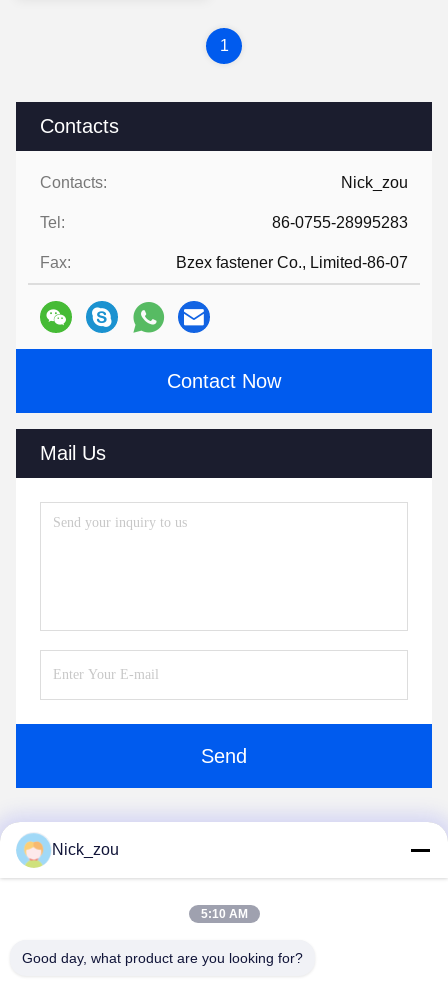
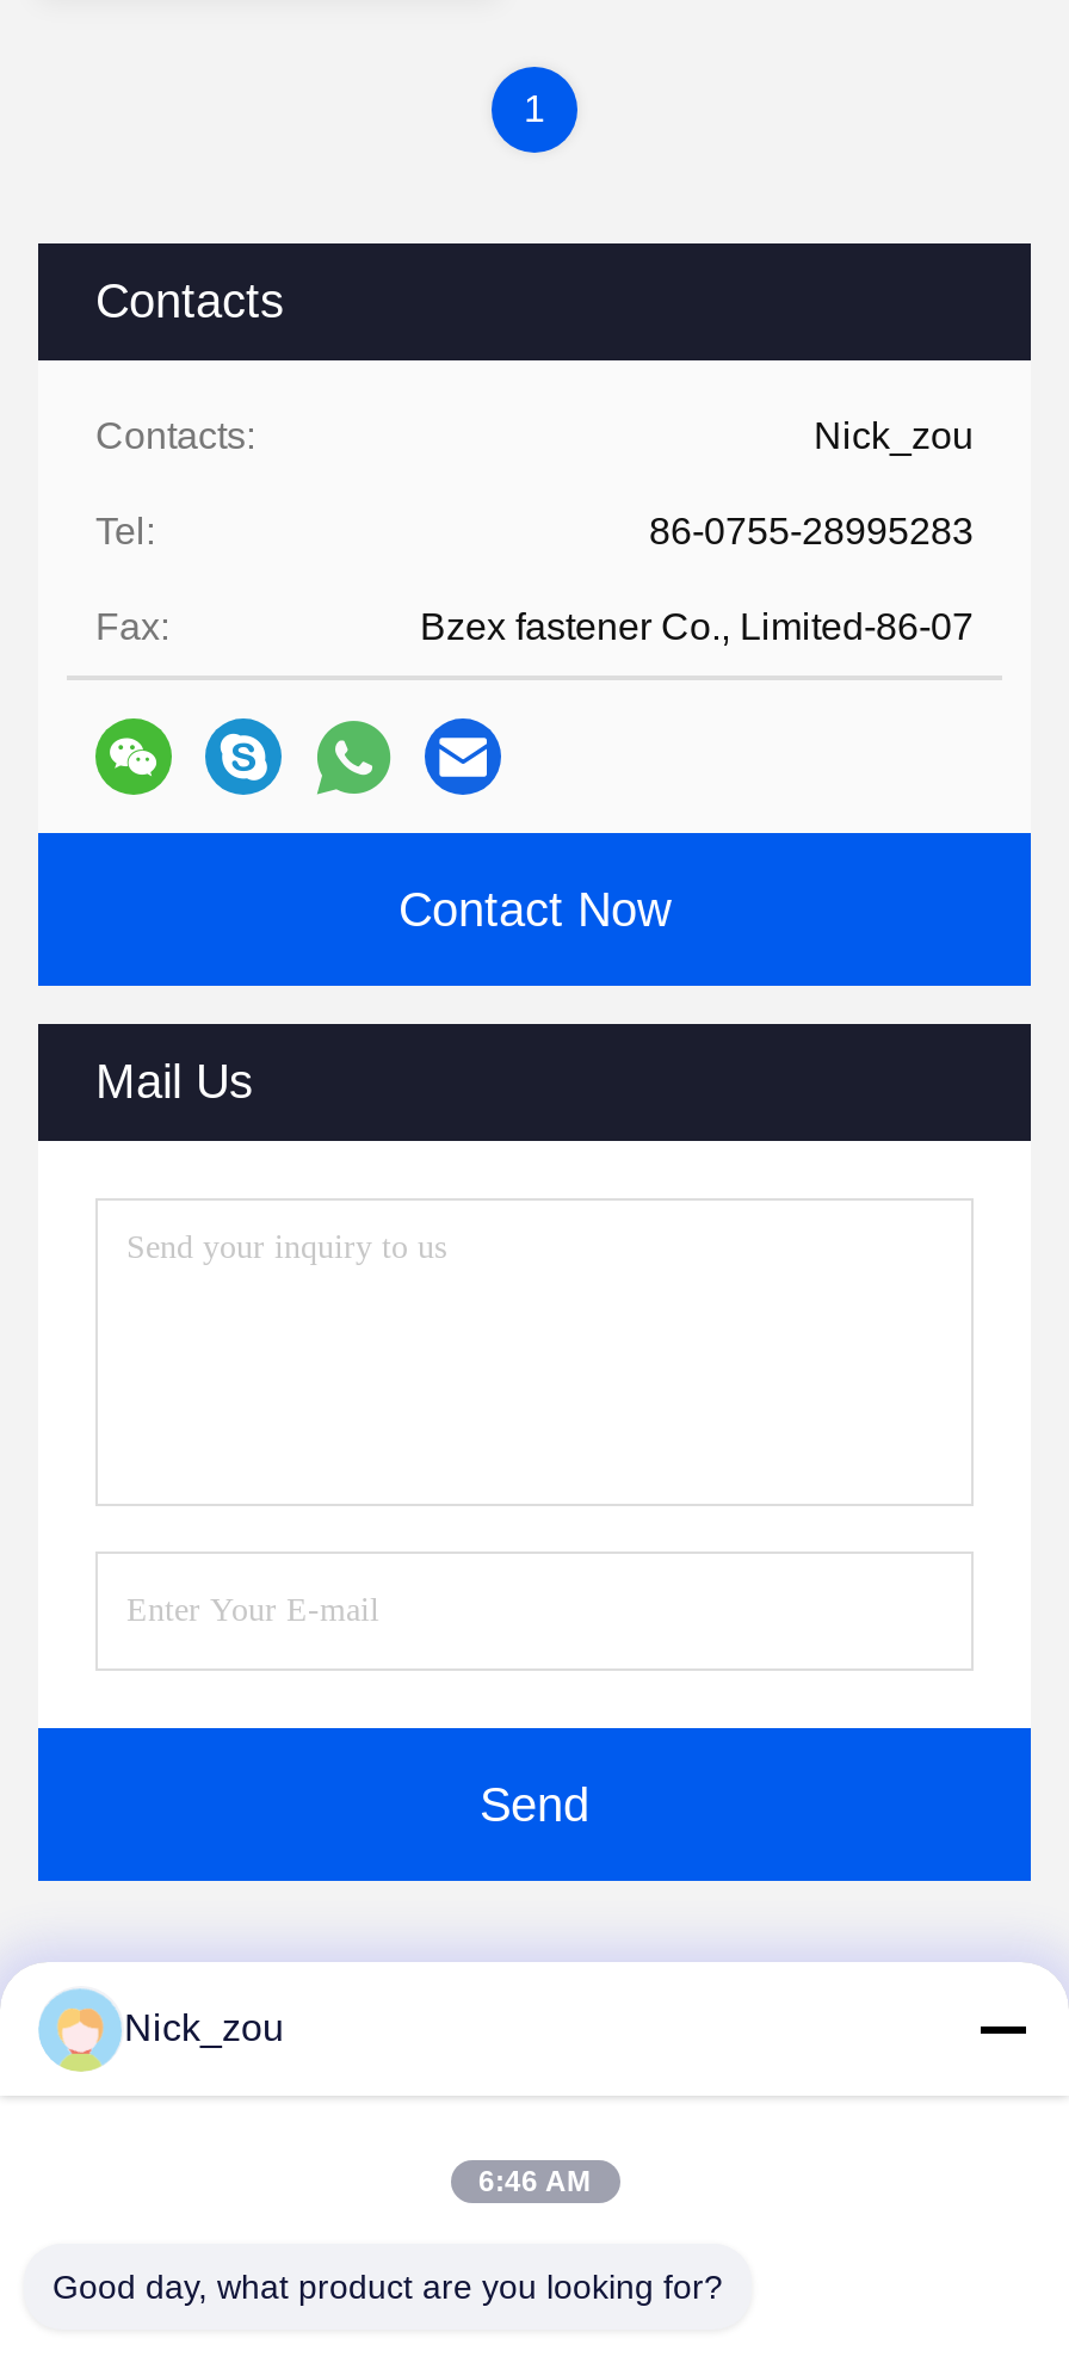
[200,907,247,921] 5:10 AM -> [478,2165,591,2198] 6:46 AM

